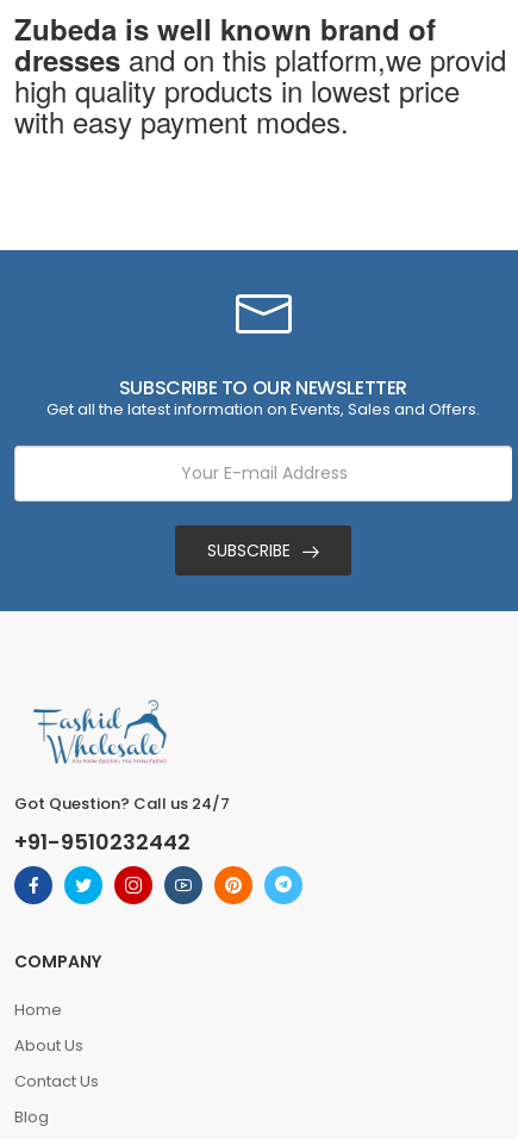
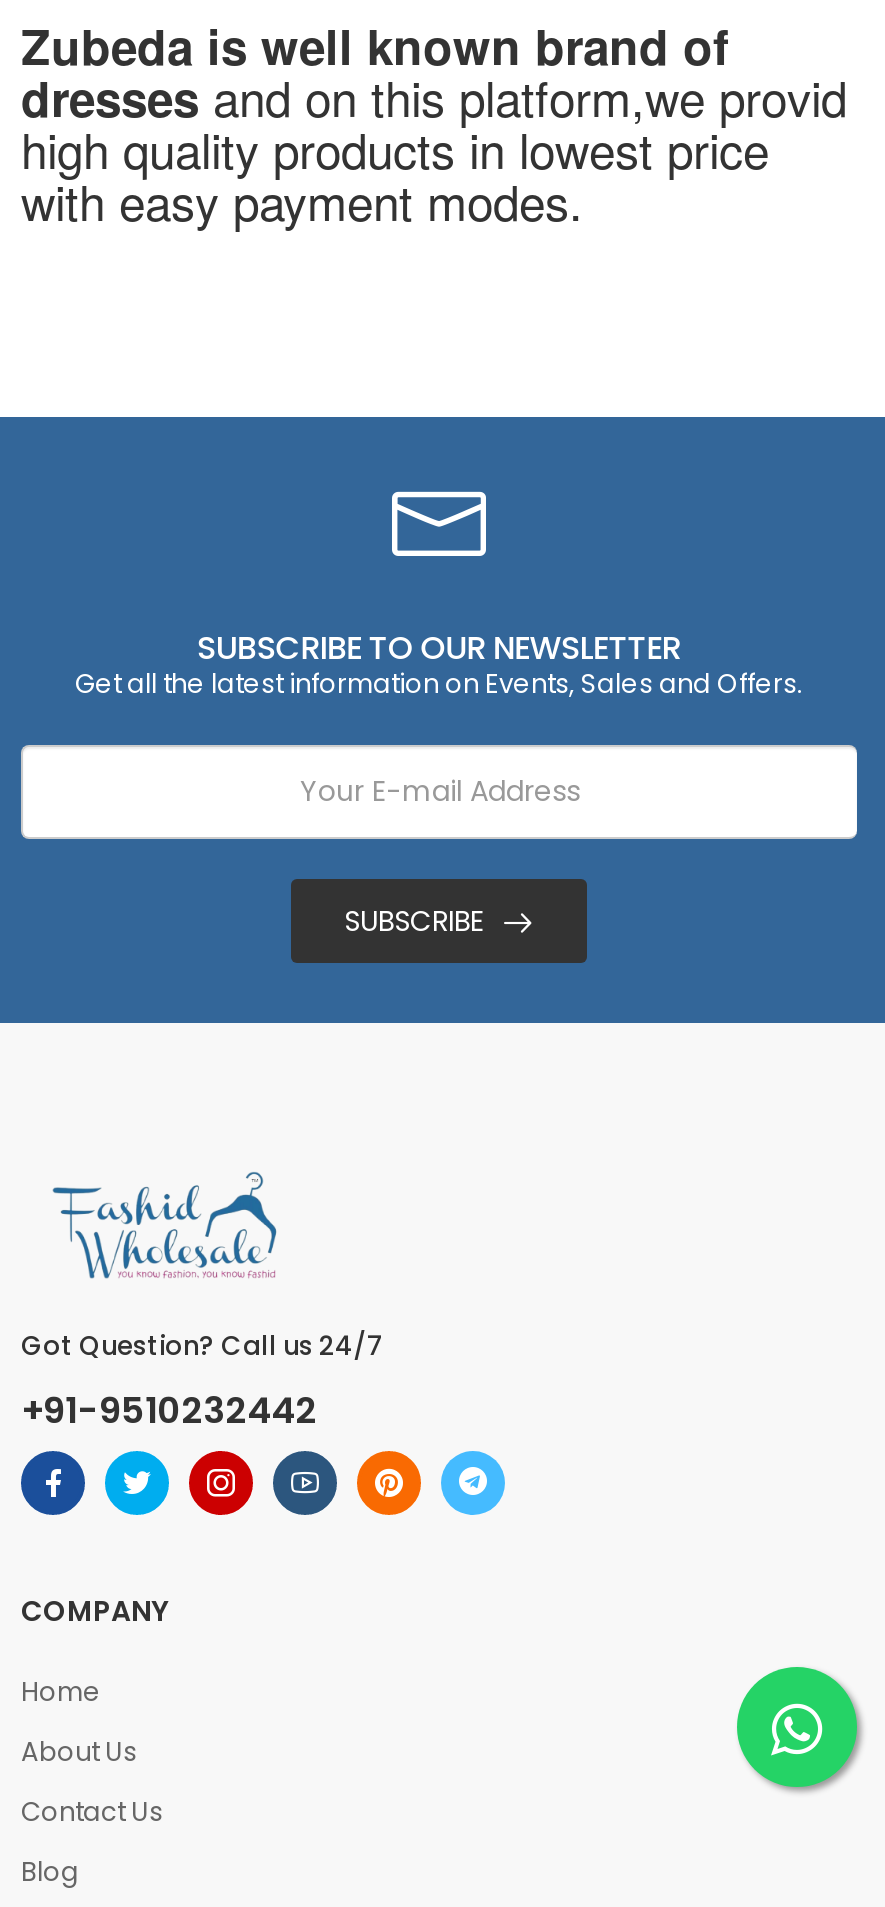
none -> [735,1665,863,1793] [image]

